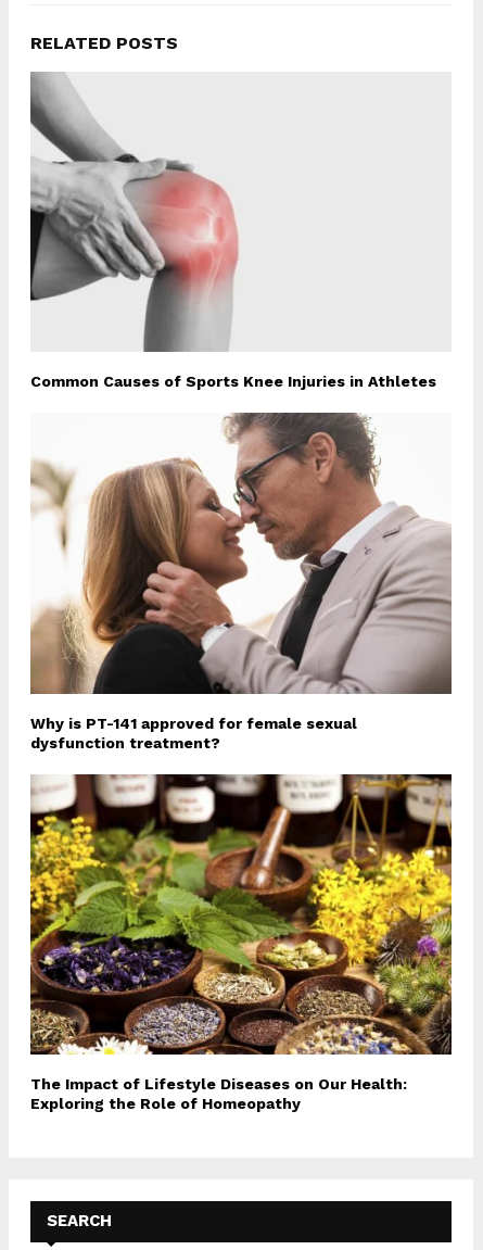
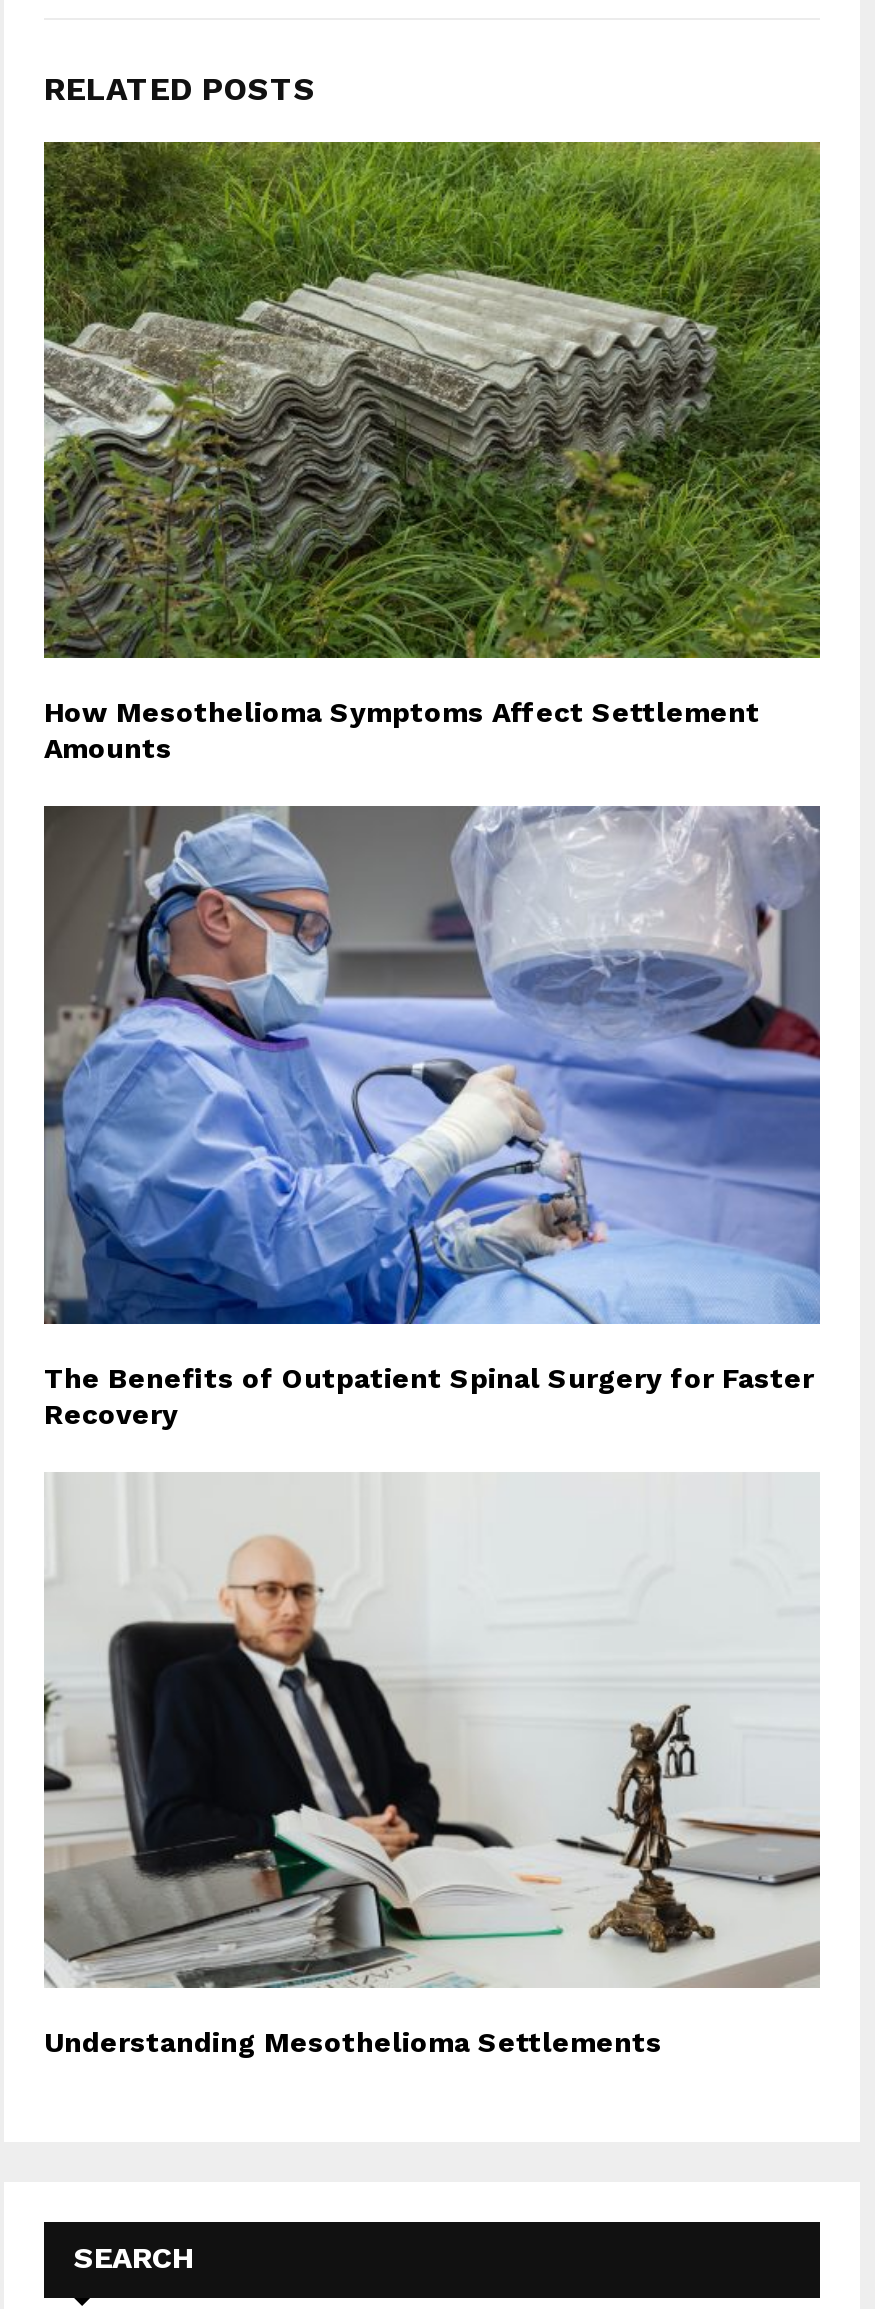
[29,72,452,390] [image] | Common Causes of Sports Knee Injuries in Athletes -> [42,140,822,764] [image] | How Mesothelioma Symptoms Affect Settlement | Amounts
[30,412,453,751] [image] | Why is PT-141 approved for female sexual | dysfunction treatment? -> [42,770,822,1430] [image] | The Benefits of Outpatient Spinal Surgery for Faster | Recovery
[29,773,453,1113] [image] | The Impact of Lifestyle Diseases on Our Health: | Exploring the Role of Homeopathy -> [42,1436,822,2059] [image] | Understanding Mesothelioma Settlements

